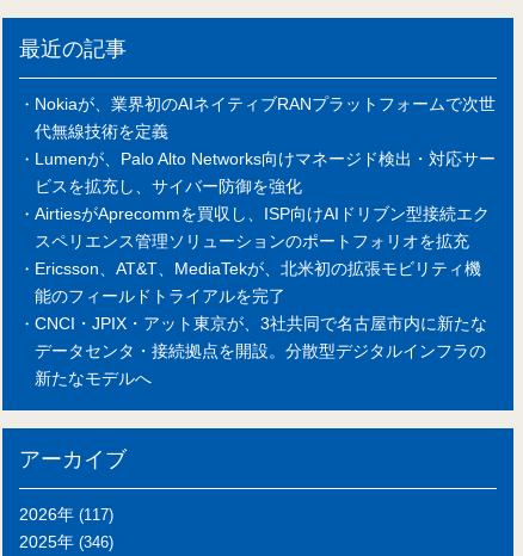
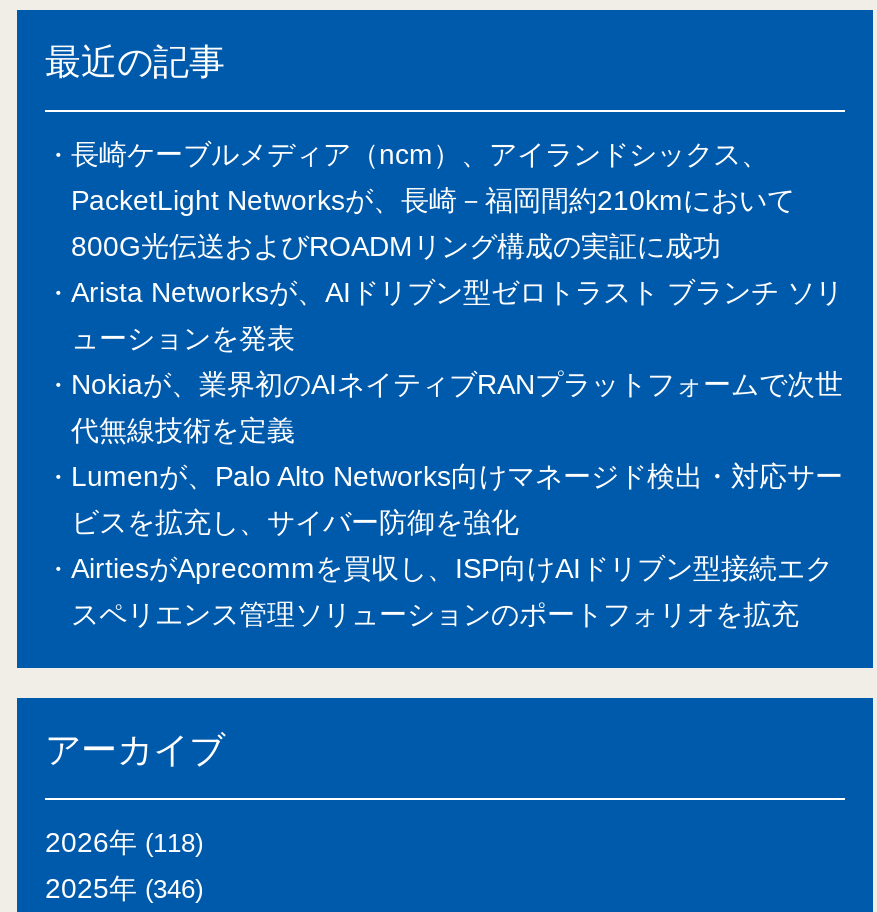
none -> [71,139,843,355] 長崎ケーブルメディア（ncm）、アイランドシックス、 | PacketLight Networksが、長崎－福岡間約210kmにおいて | 800G光伝送およびROADMリング構成の実証に成功 | Arista Networksが、AIドリブン型ゼロトラスト ブランチ ソリ | ューションを発表
moved [35,95,496,251] -> [71,369,843,631]: Nokiaが、業界初のAIネイティブRANプラットフォームで次世 | 代無線技術を定義 | Lumenが、Palo Alto Networks向けマネージド検出・対応サー | ビスを拡充し、サイバー防御を強化 | AirtiesがAprecommを買収し、ISP向けAIドリブン型接続エク | スペリエンス管理ソリューションのポートフォリオを拡充
[35,259,487,388] Ericsson、AT&T、MediaTekが、北米初の拡張モビリティ機 | 能のフィールドトライアルを完了 | CNCI・JPIX・アット東京が、3社共同で名古屋市内に新たな | データセンタ・接続拠点を開設。分散型デジタルインフラの | 新たなモデルへ -> none
[19,505,113,524] 2026年(117) -> [45,827,203,859] 2026年(118)

